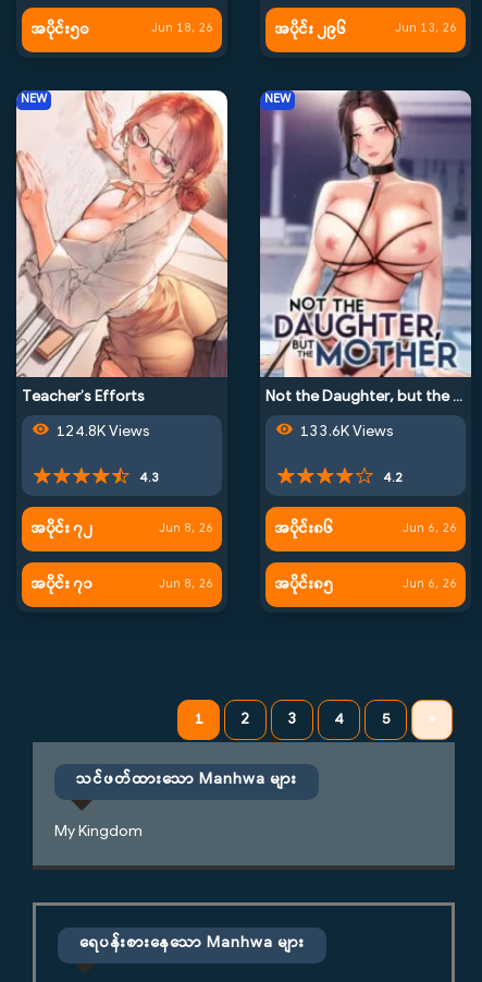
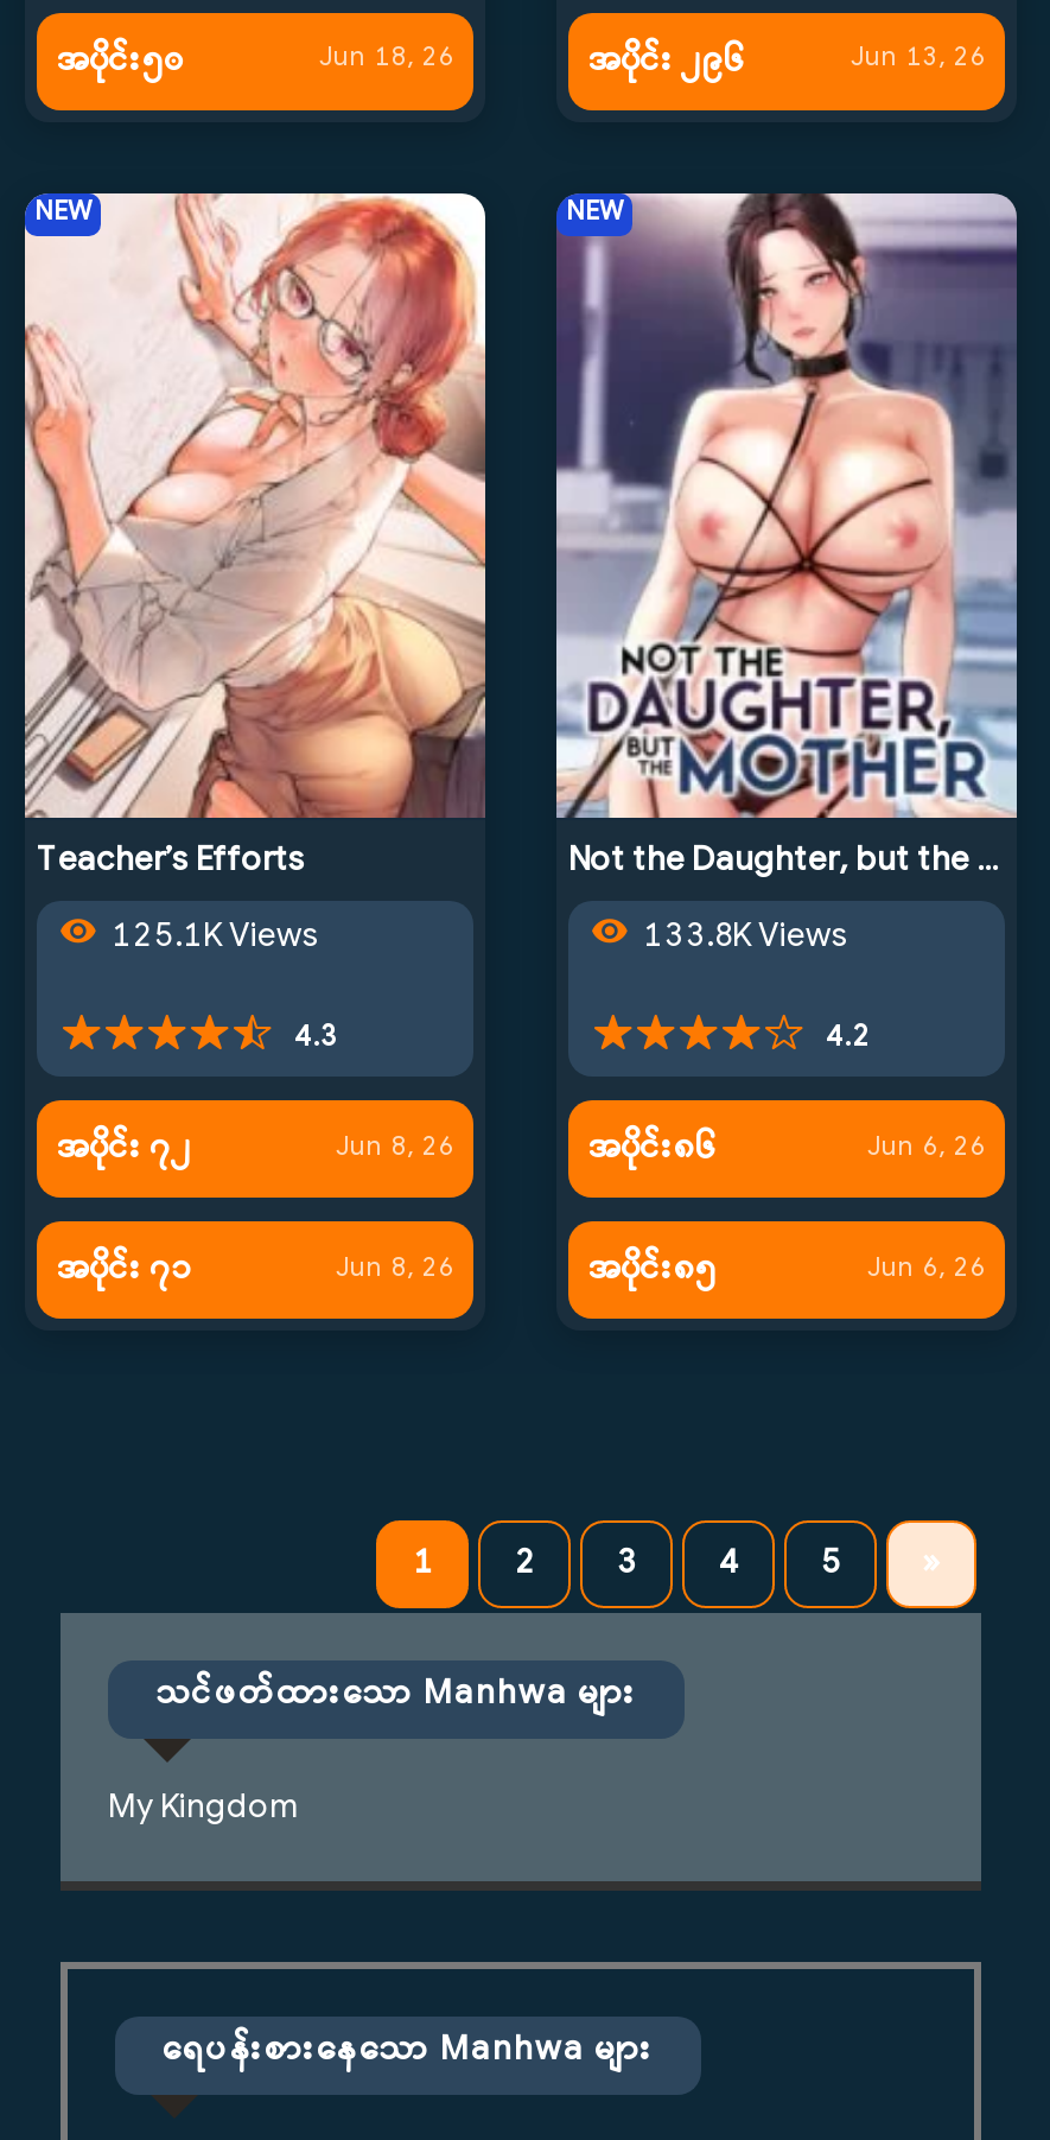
[49,421,150,444] 124.8K Views -> [96,914,319,964] 125.1K Views
[293,421,394,444] 133.6K Views -> [628,914,848,964] 133.8K Views

